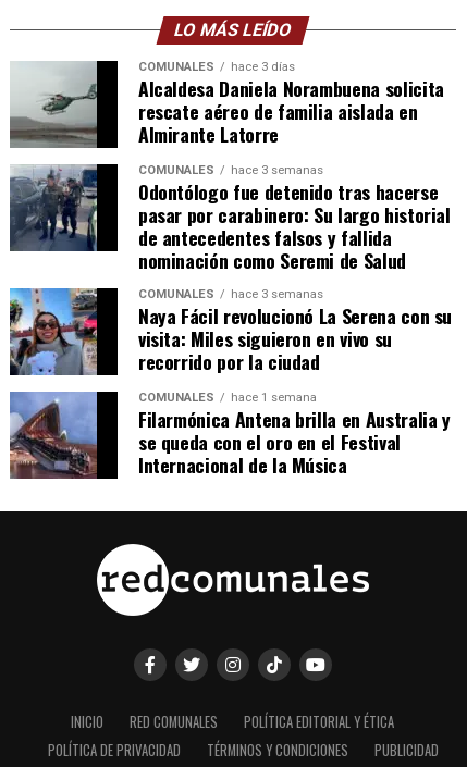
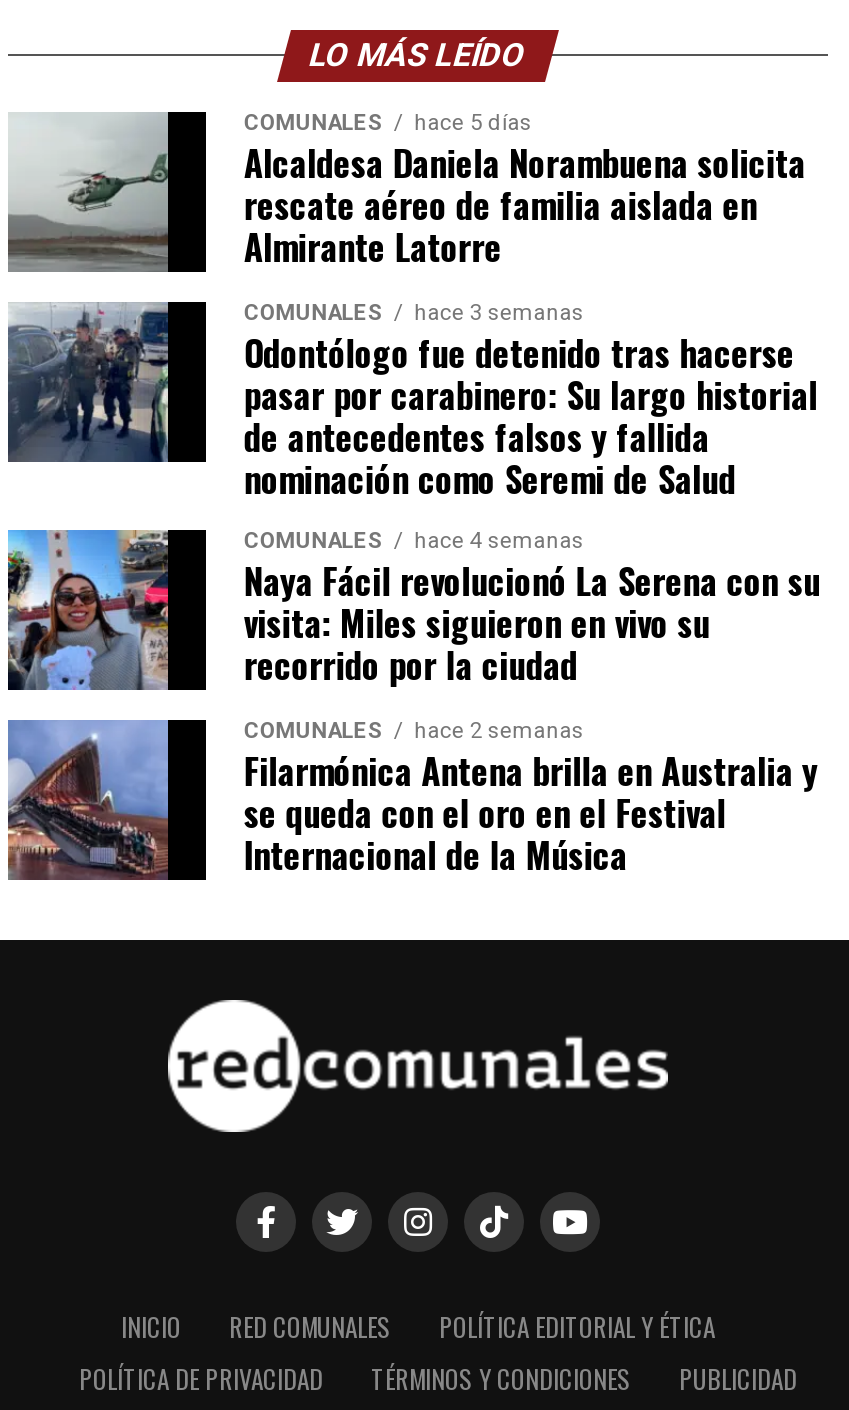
[138,60,295,74] COMUNALES hace 3 días -> [244,111,532,137] COMUNALES hace 5 días
[138,288,323,302] COMUNALES hace 3 semanas -> [244,529,584,555] COMUNALES hace 4 semanas
[138,391,317,405] COMUNALES hace 1 semana -> [244,719,584,745] COMUNALES hace 2 semanas

